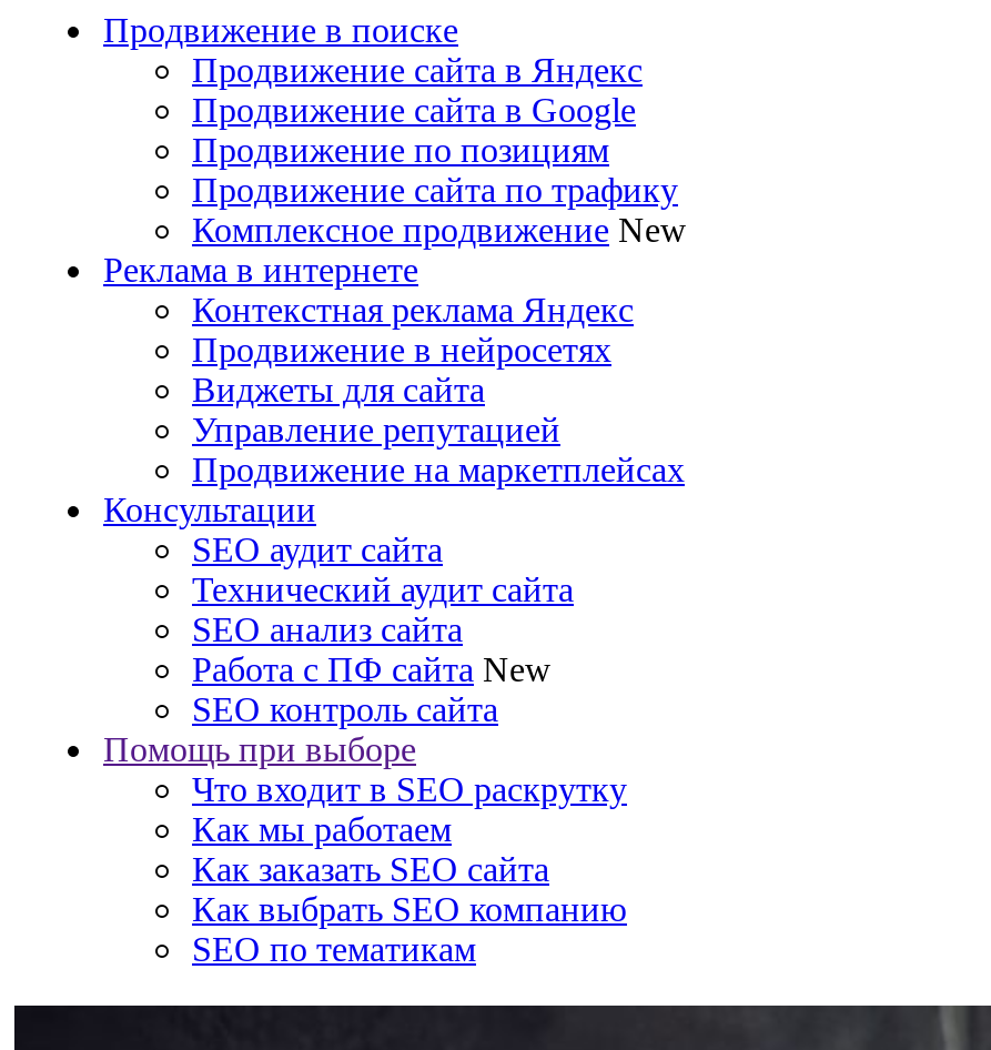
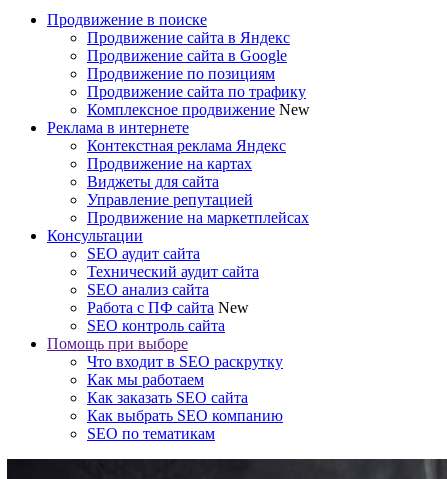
[192,331,611,368] Продвижение в нейросетях -> [87,155,252,172] Продвижение на картах

